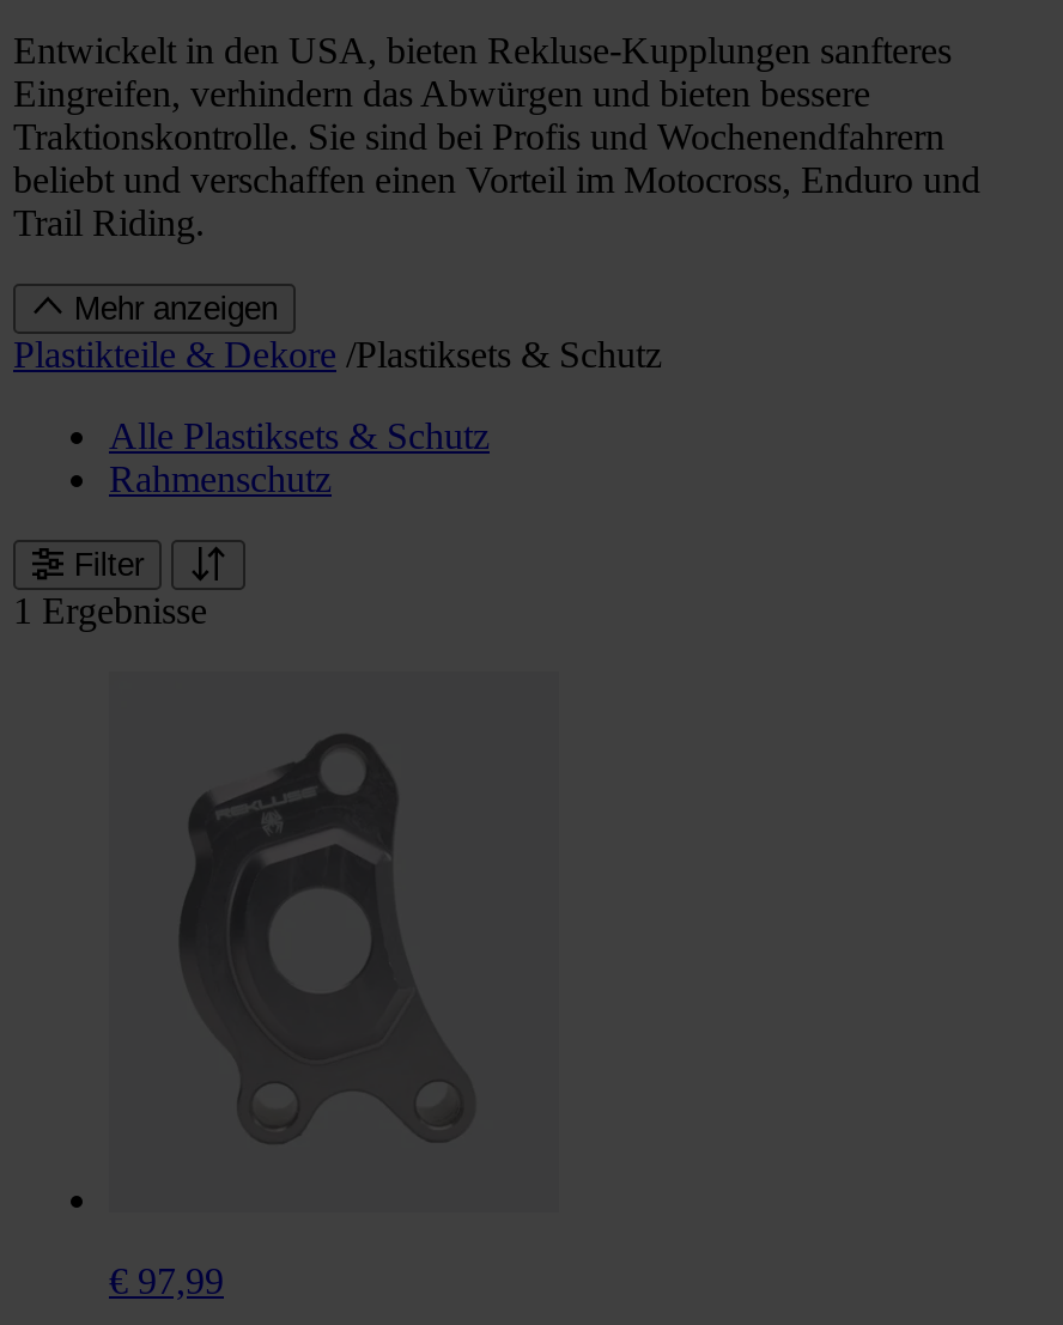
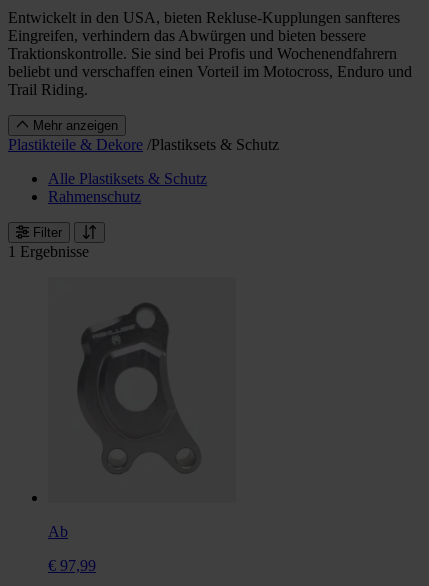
none -> [48,523,68,540] Ab

